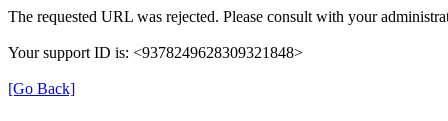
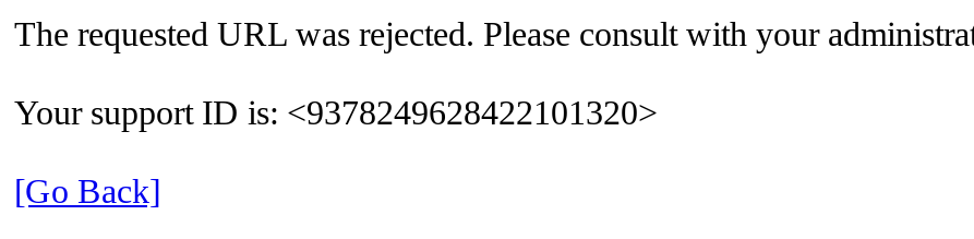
[8,44,303,61] Your support ID is: <9378249628309321848> -> [14,94,658,131] Your support ID is: <9378249628422101320>

